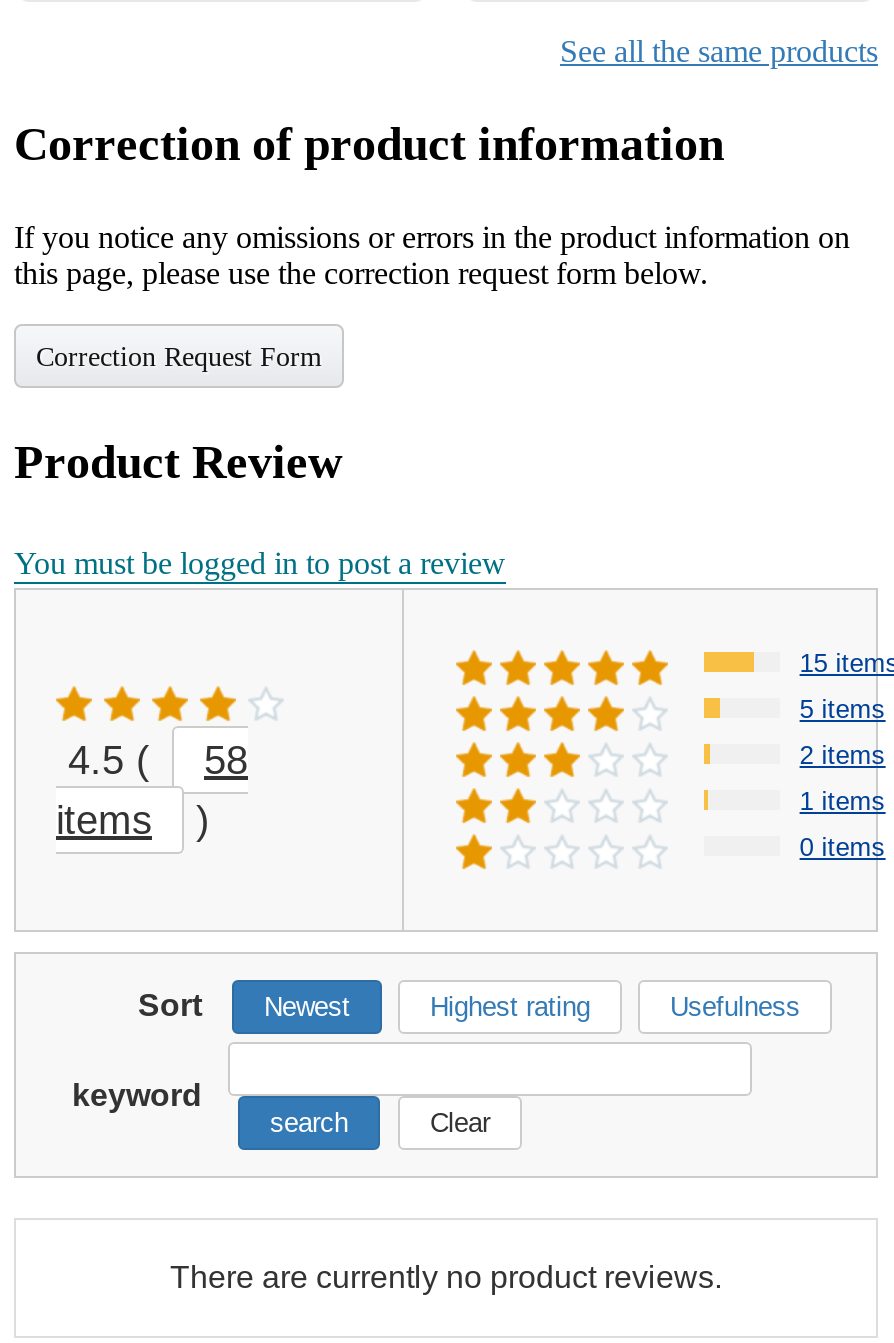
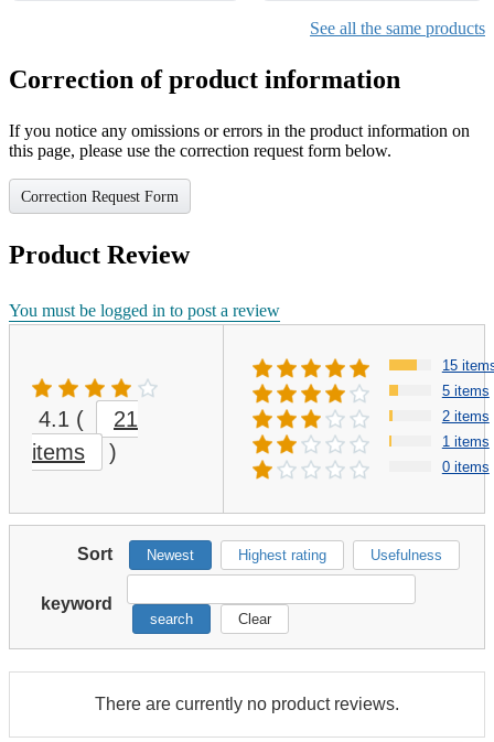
[56,738,162,782] 4.5 ( -> [32,407,90,431] 4.1 (
[204,738,248,782] 58 -> [114,407,138,431] 21

